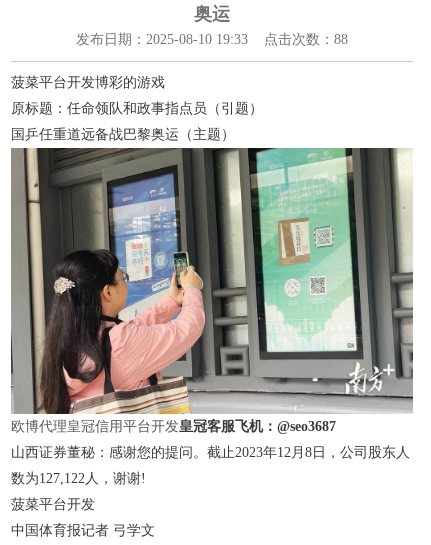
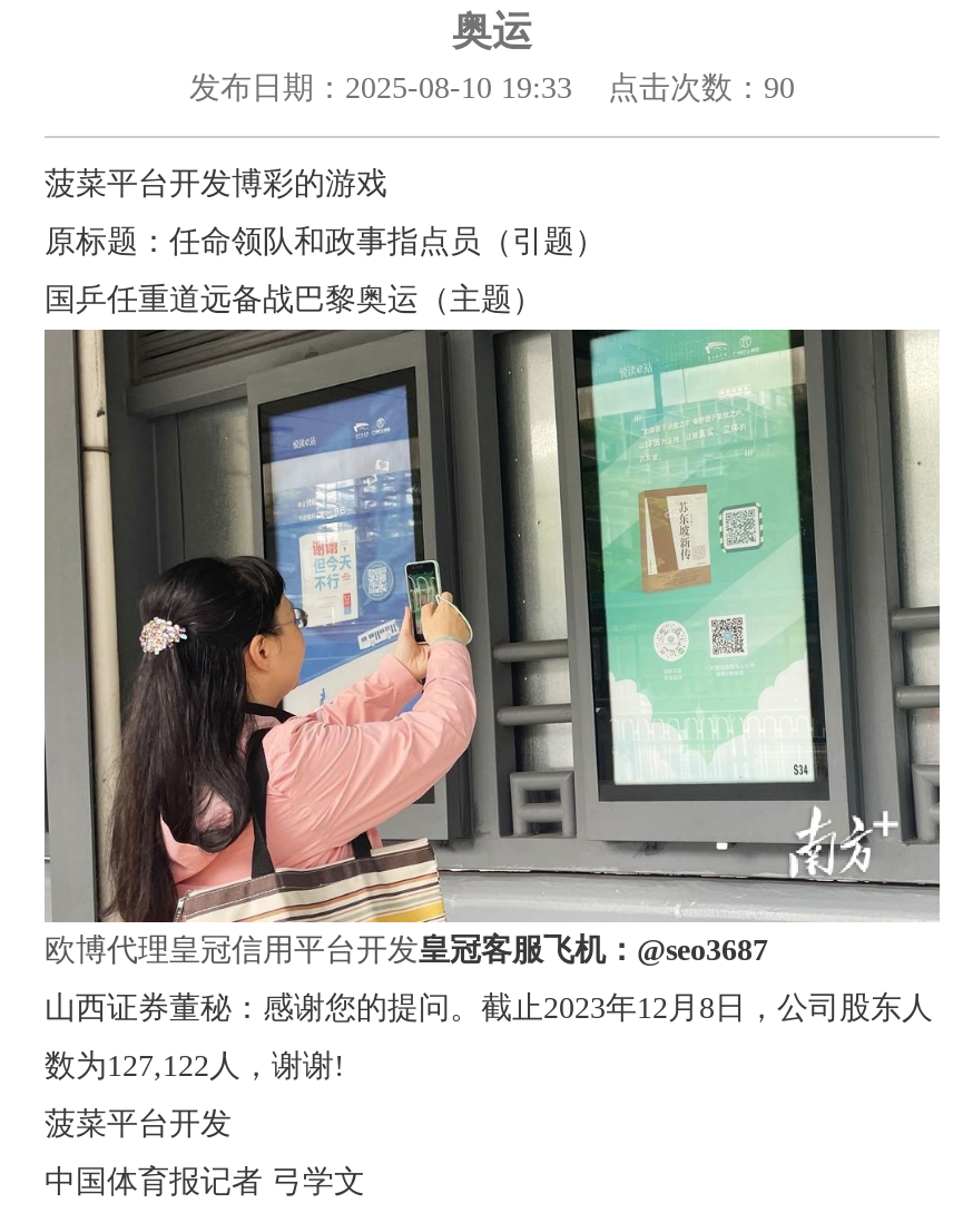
[76,32,348,47] 发布日期：2025-08-10 19:33 点击次数：88 -> [189,71,795,105] 发布日期：2025-08-10 19:33 点击次数：90

